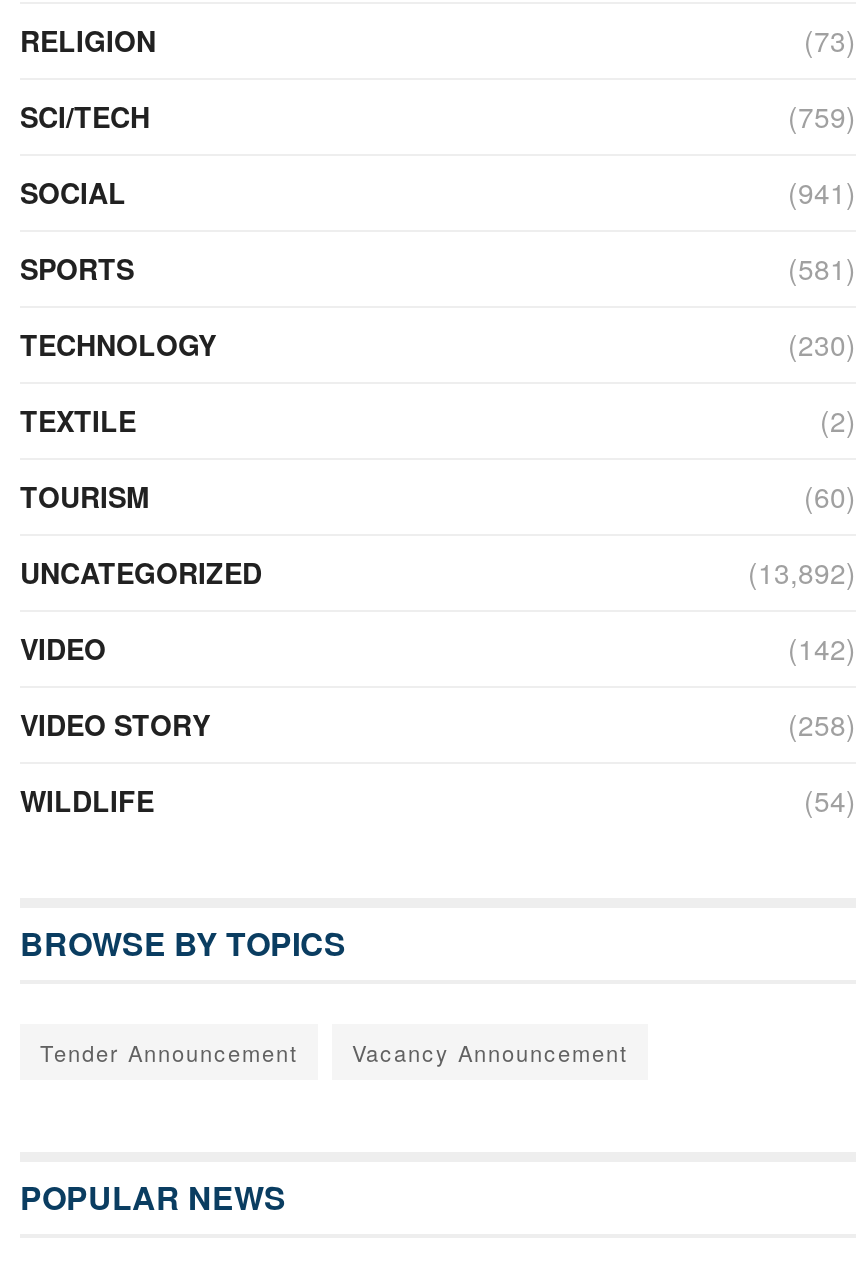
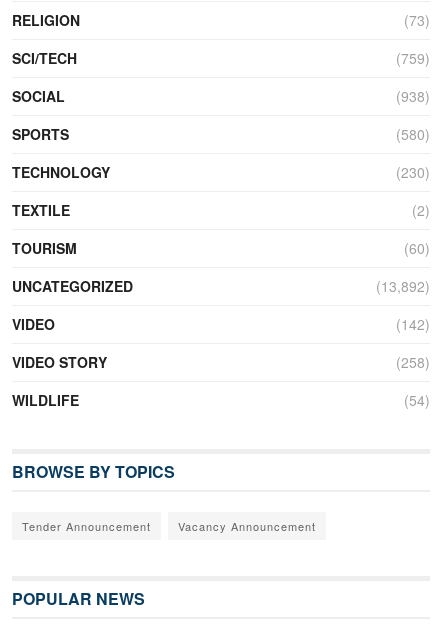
[788,171,856,211] (941) -> [396,86,430,106] (938)
[788,247,856,287] (581) -> [396,124,430,144] (580)

